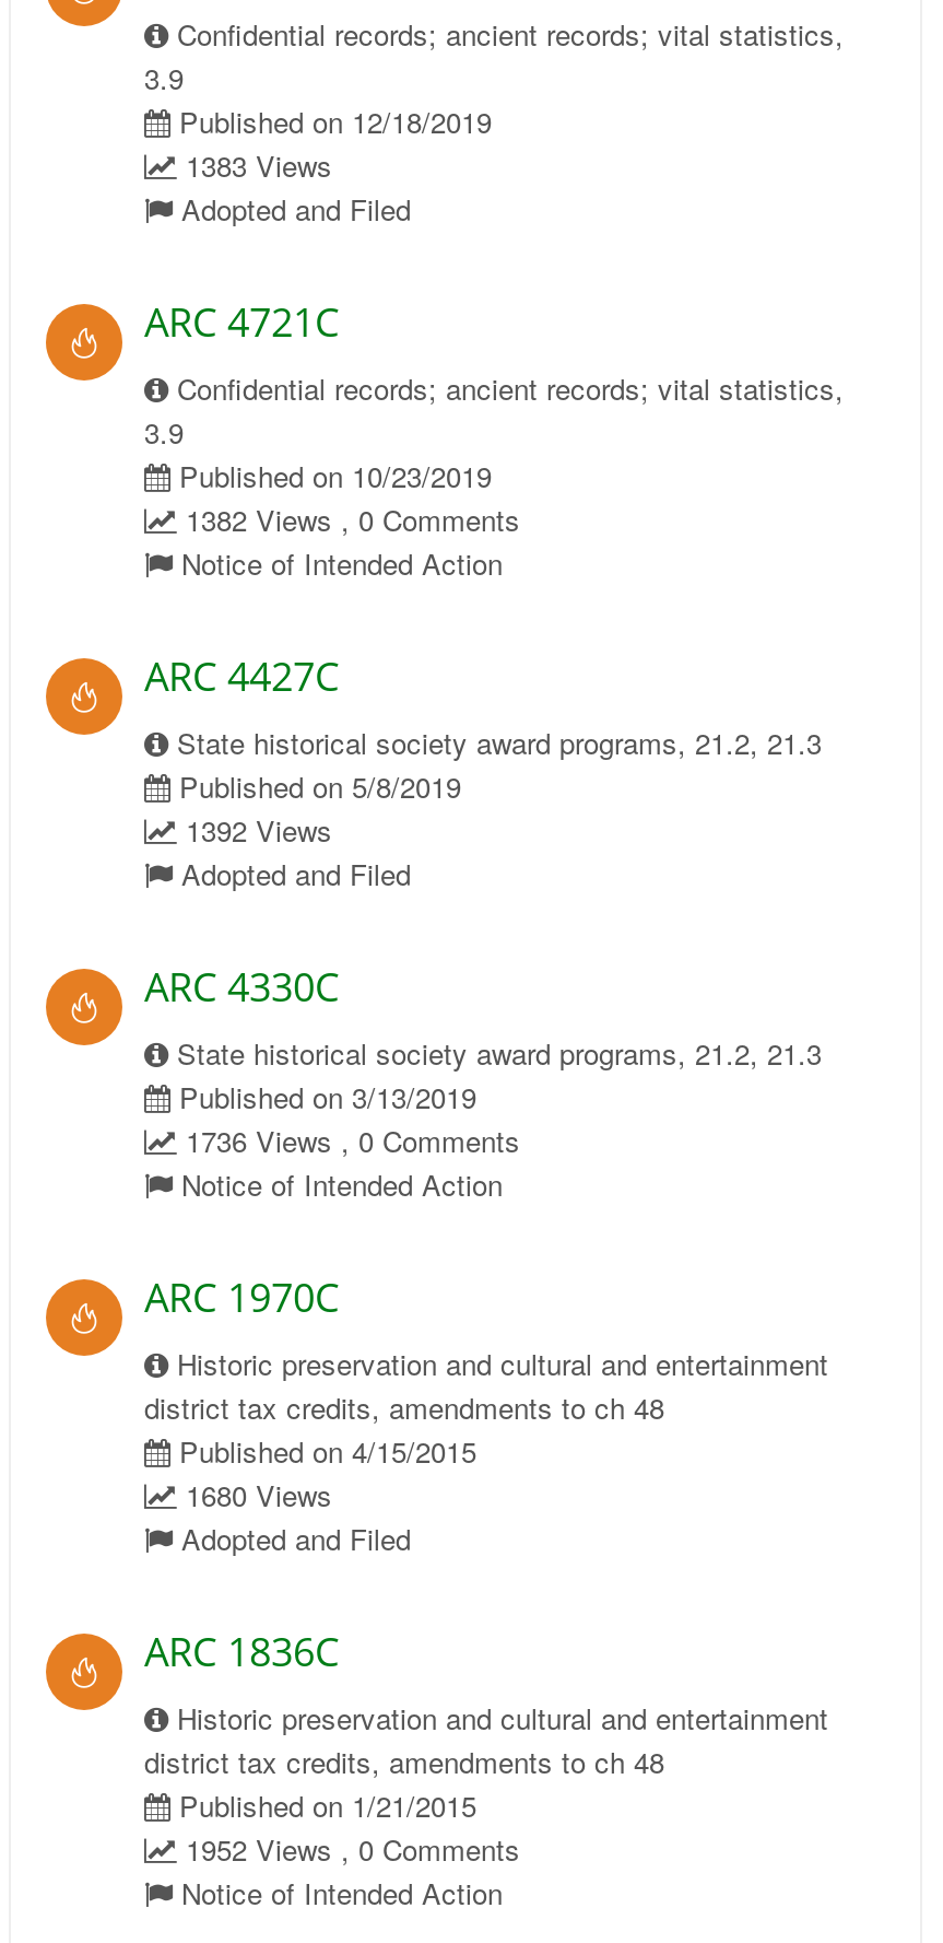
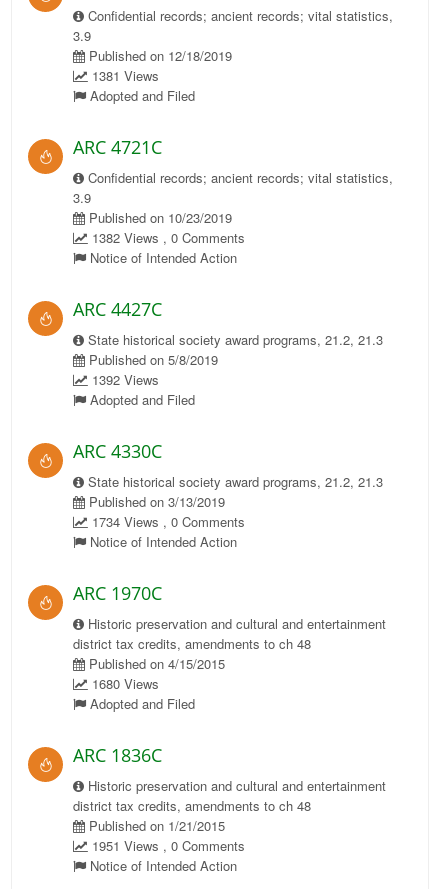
[177,144,332,186] 1383 Views -> [88,66,159,85] 1381 Views
[177,1120,520,1161] 1736 Views , 0 Comments -> [88,512,245,531] 1734 Views , 0 Comments
[177,1828,520,1870] 1952 Views , 0 Comments -> [88,836,245,855] 1951 Views , 0 Comments

